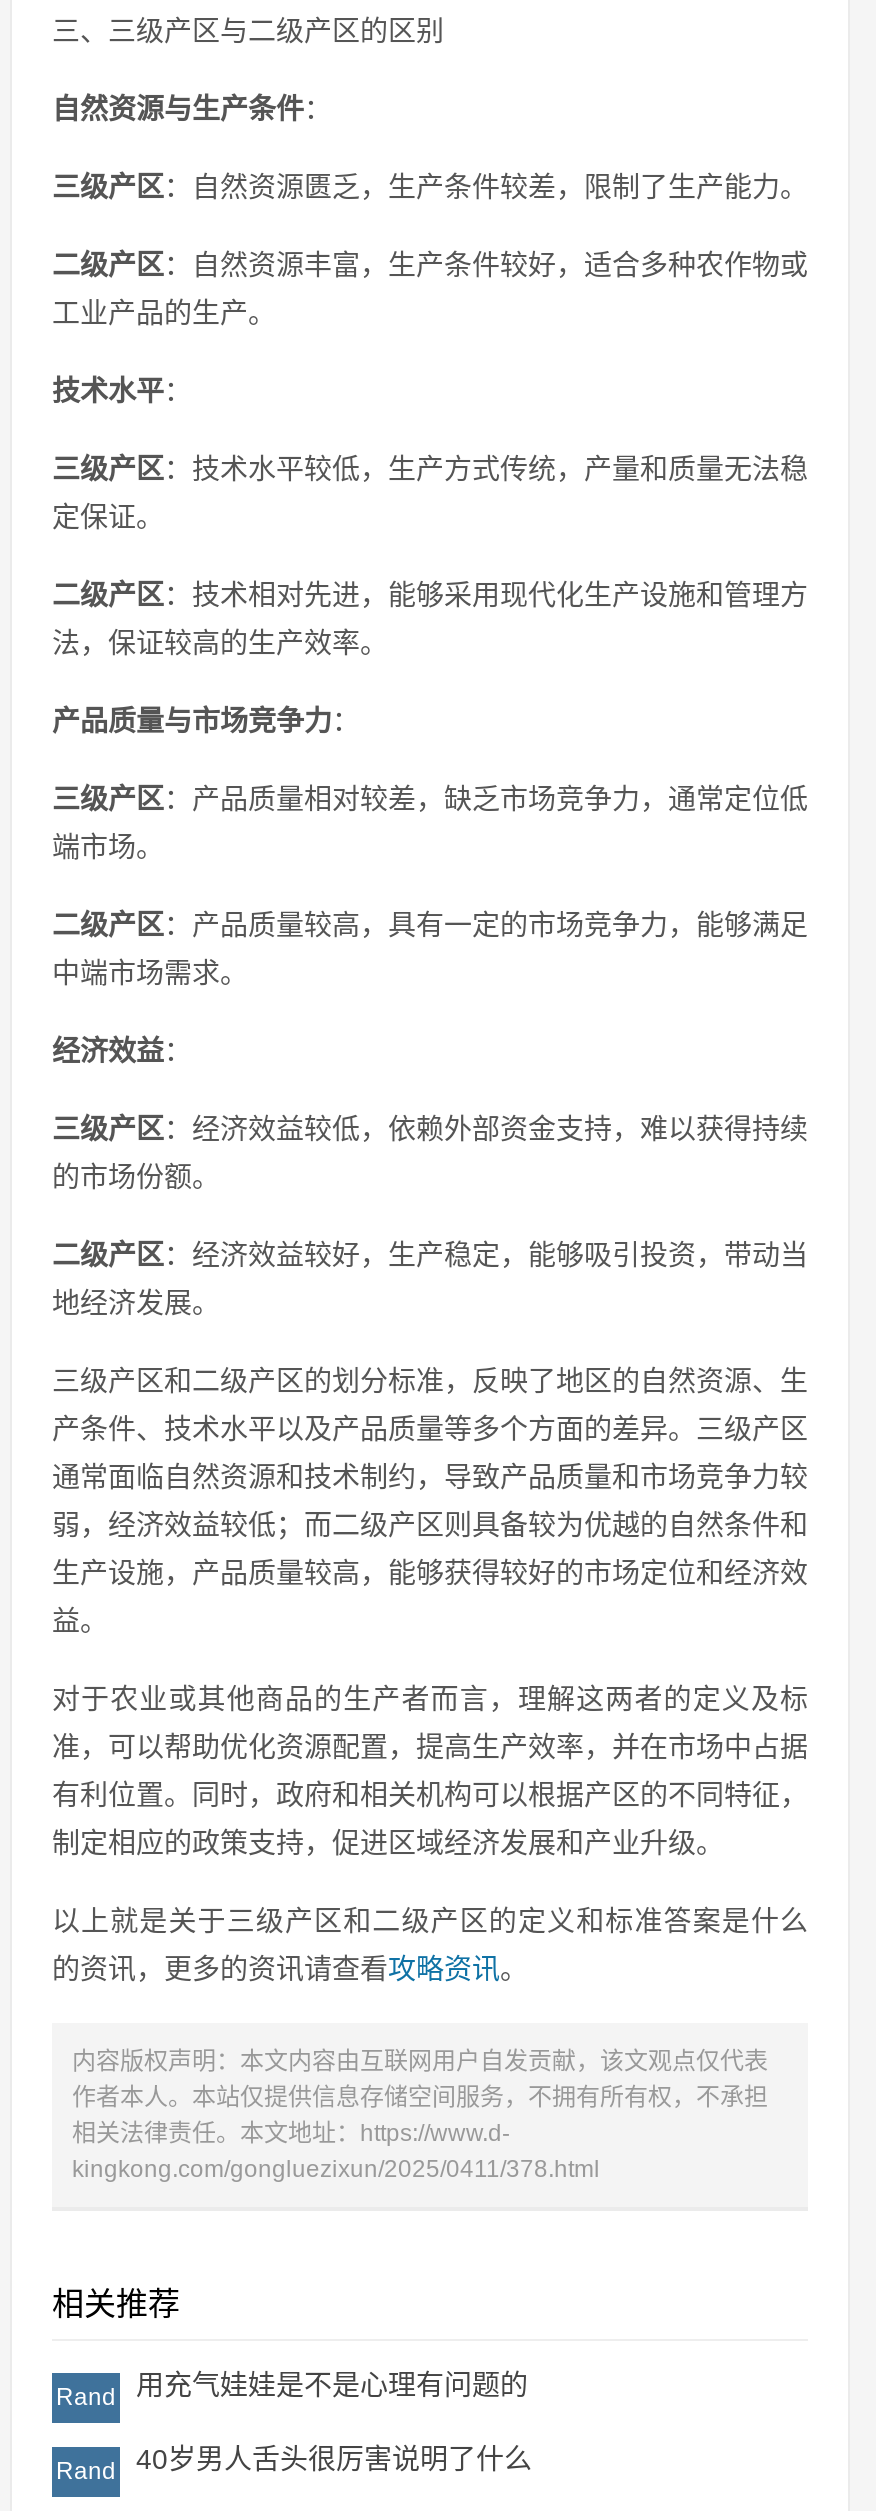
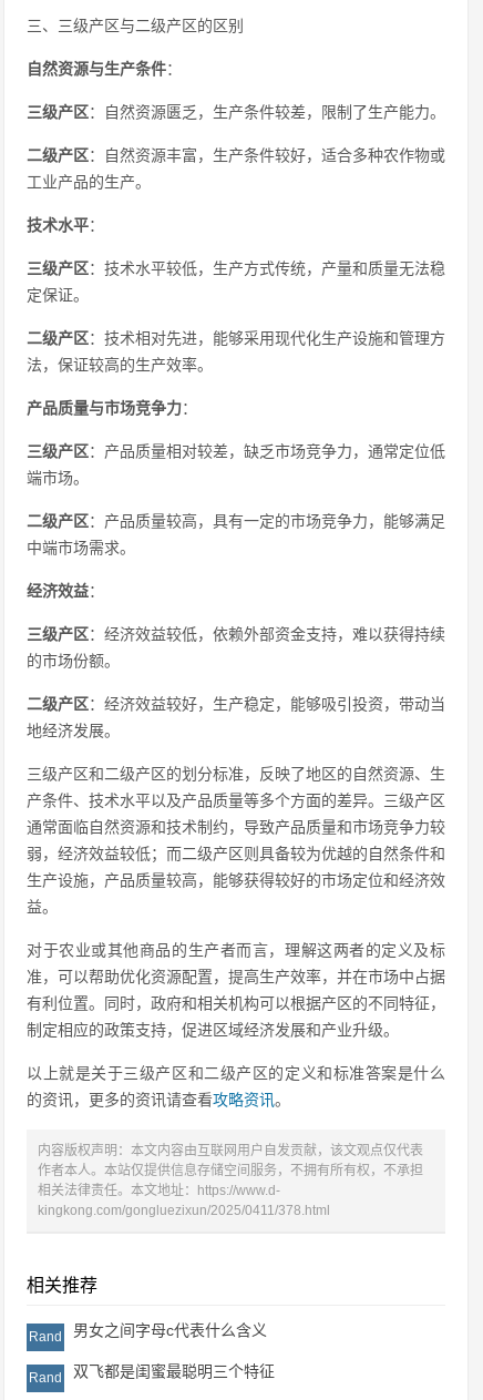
[136,2370,528,2402] 用充气娃娃是不是心理有问题的 -> [73,1322,267,1339] 男女之间字母c代表什么含义
[136,2444,532,2476] 40岁男人舌头很厉害说明了什么 -> [73,1363,275,1380] 双飞都是闺蜜最聪明三个特征

